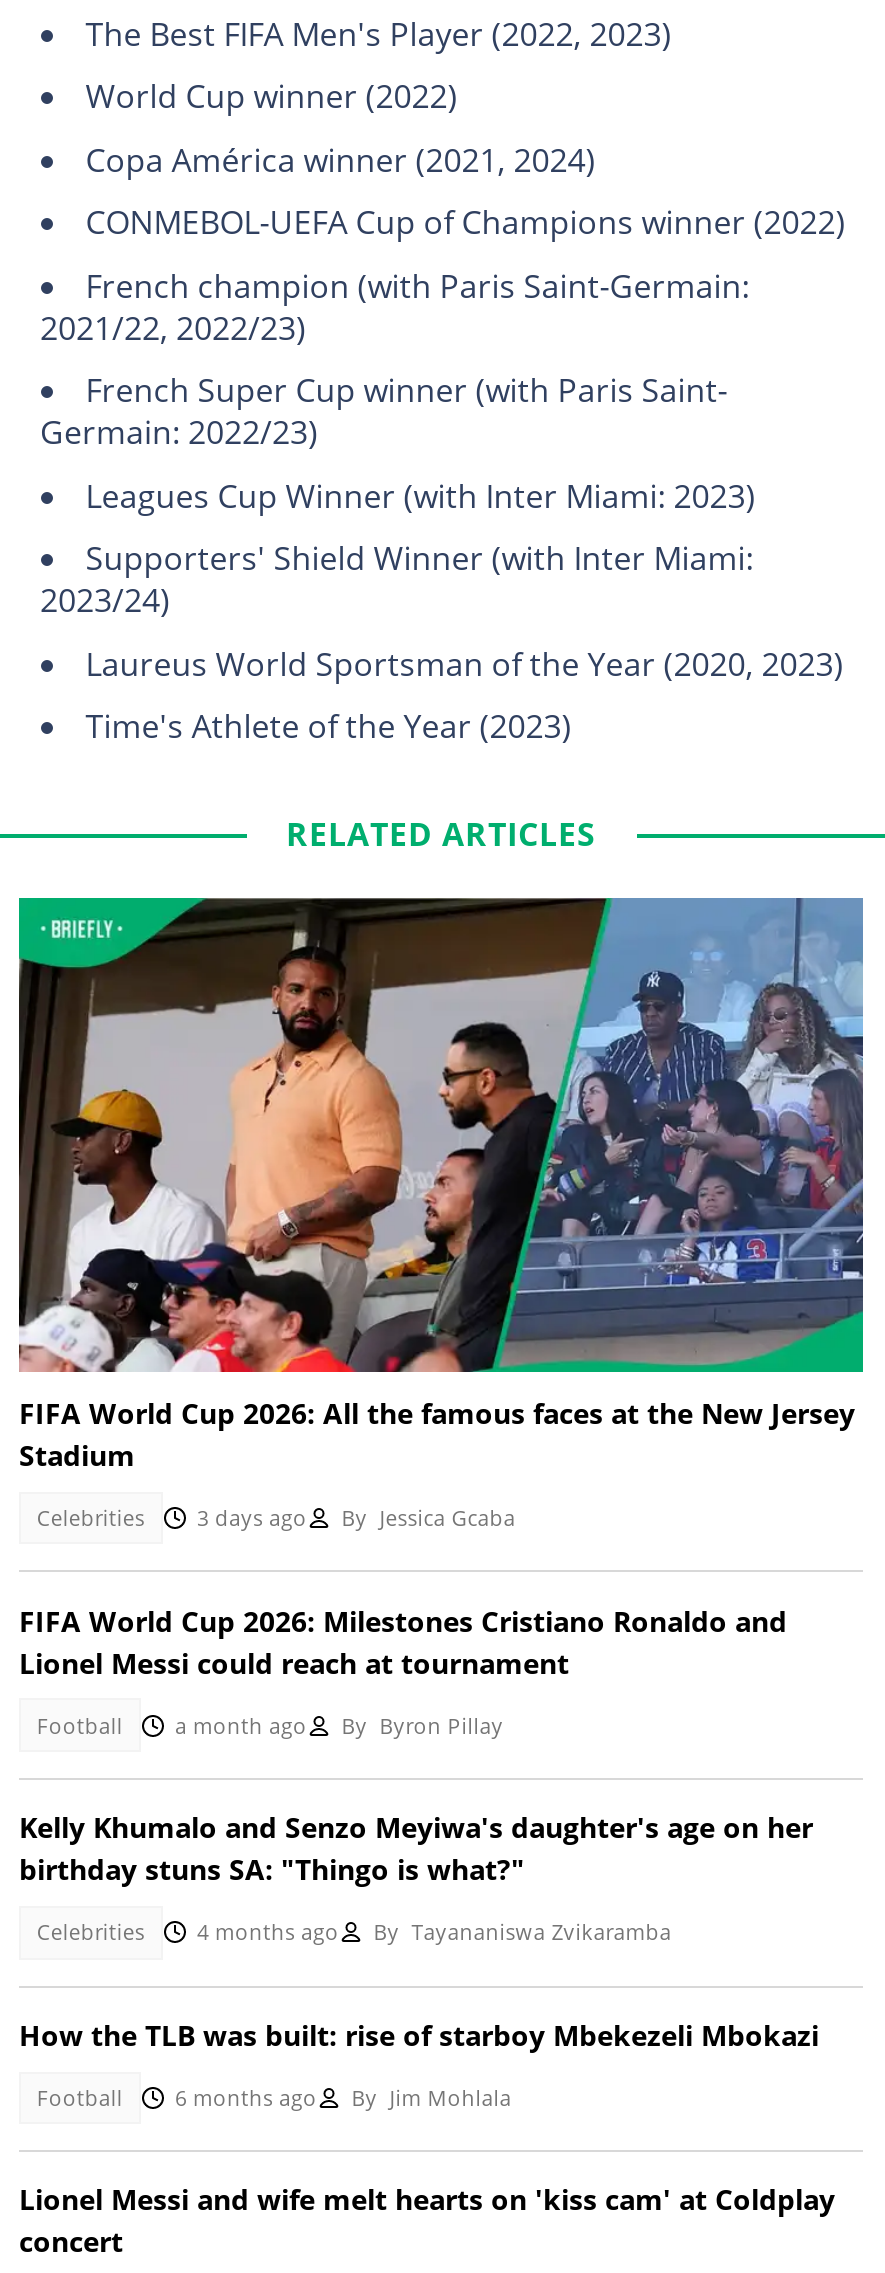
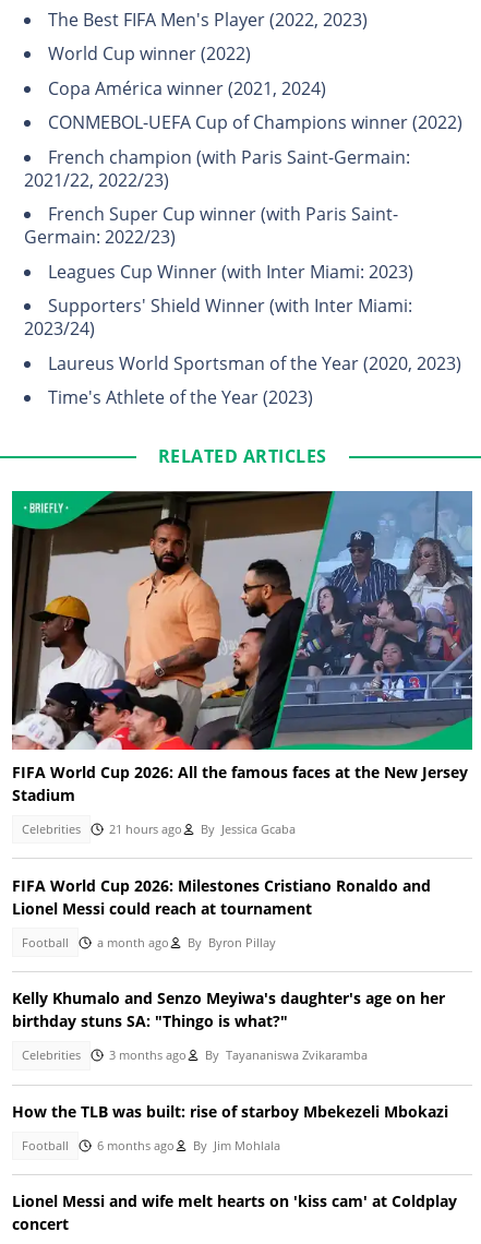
[37,1504,515,1532] Celebrities 3 days ago By Jessica Gcaba -> [22,822,296,837] Celebrities 21 hours ago By Jessica Gcaba
[37,1918,671,1946] Celebrities 4 months ago By Tayananiswa Zvikaramba -> [22,1048,368,1063] Celebrities 3 months ago By Tayananiswa Zvikaramba

